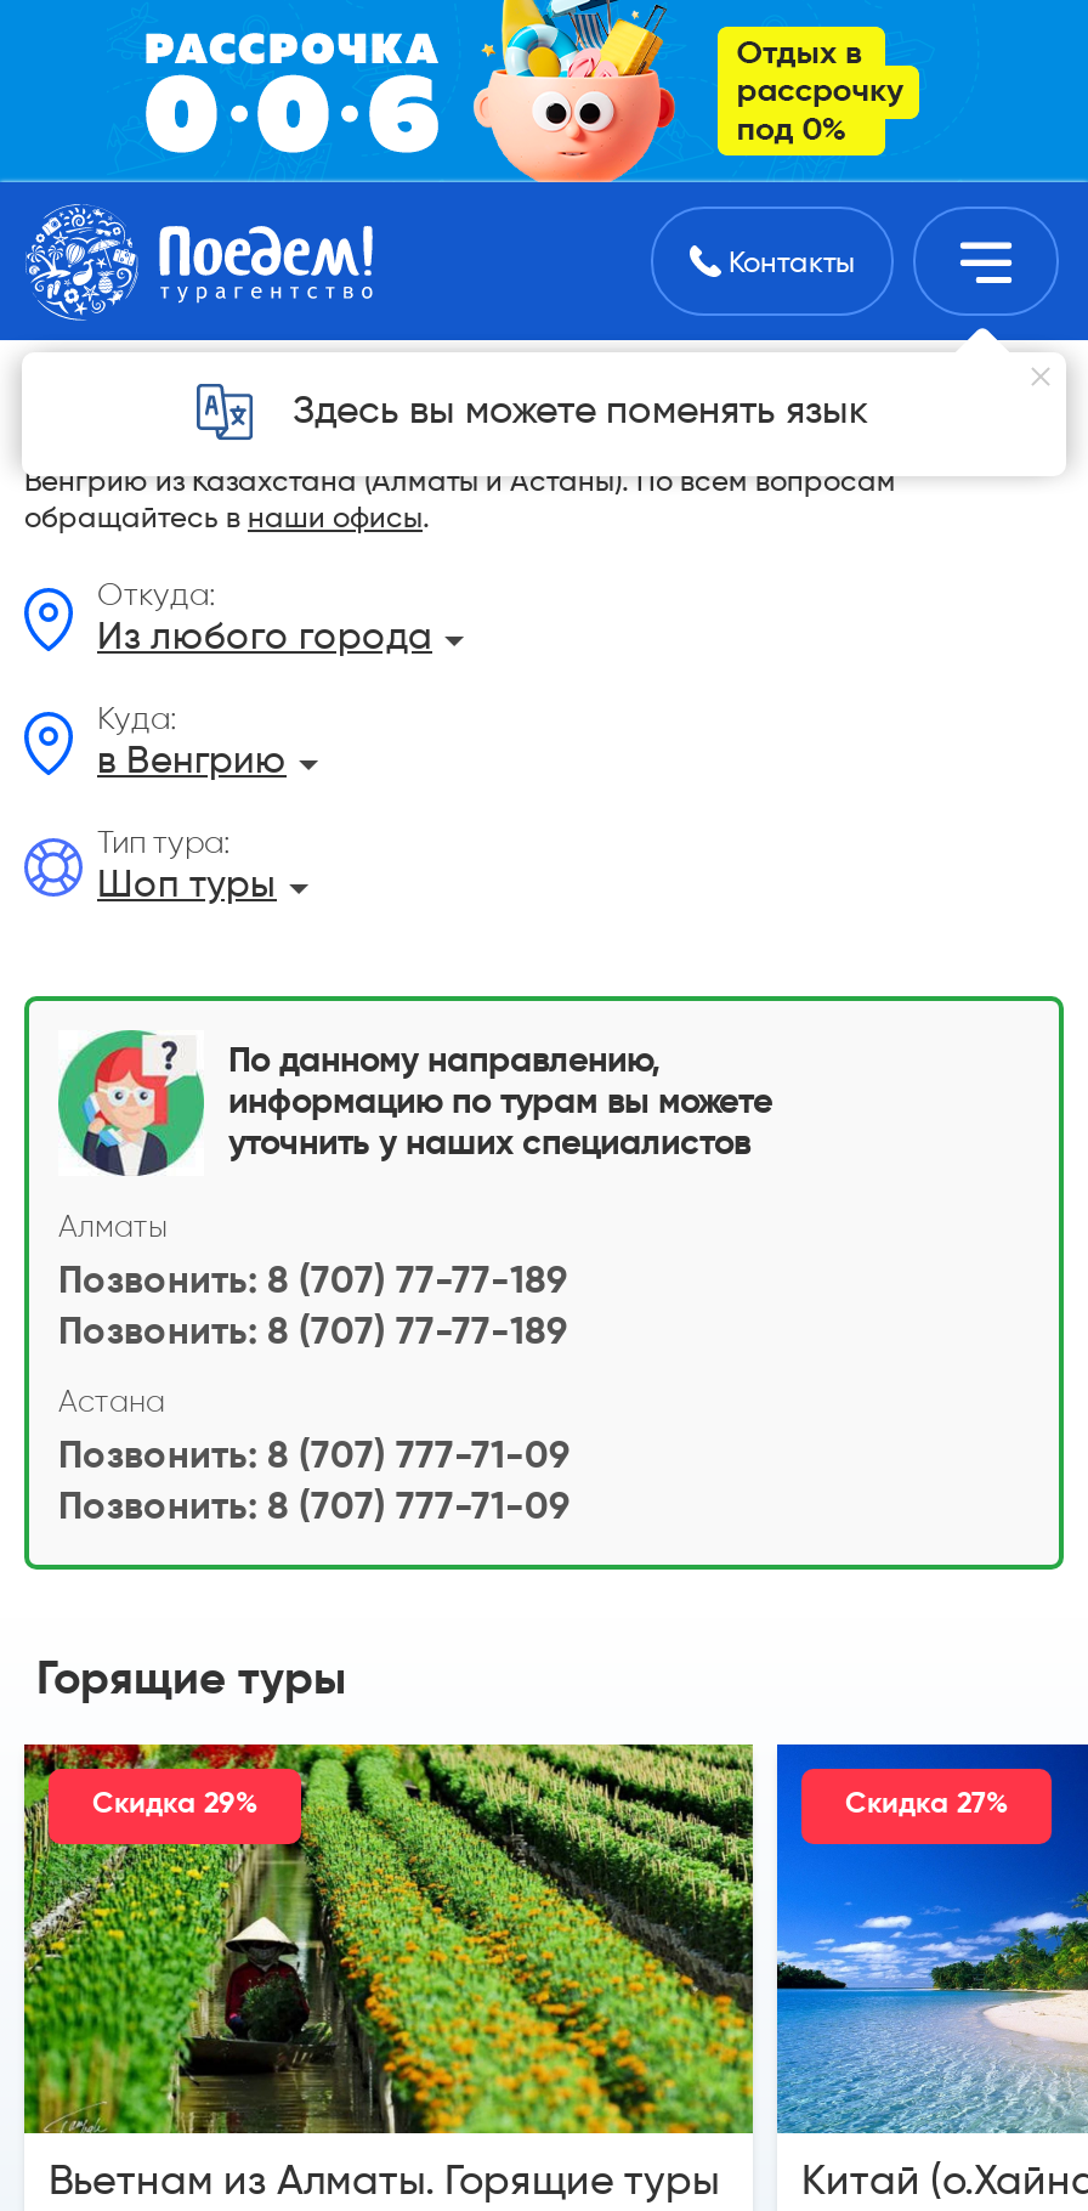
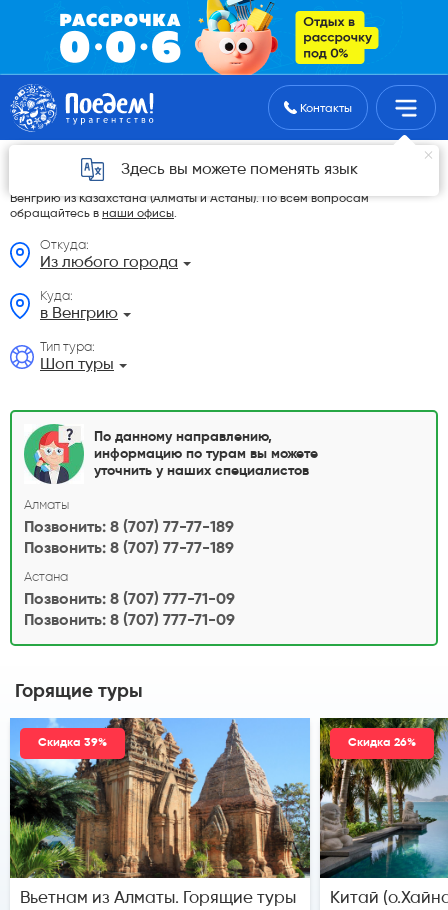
[22,1742,755,2136] [image] | Скидка 29% -> [9,717,311,879] [image] | Скидка 39%
[775,1742,1081,2136] [image] | Скидка 27% -> [319,717,445,879] [image] | Скидка 26%

